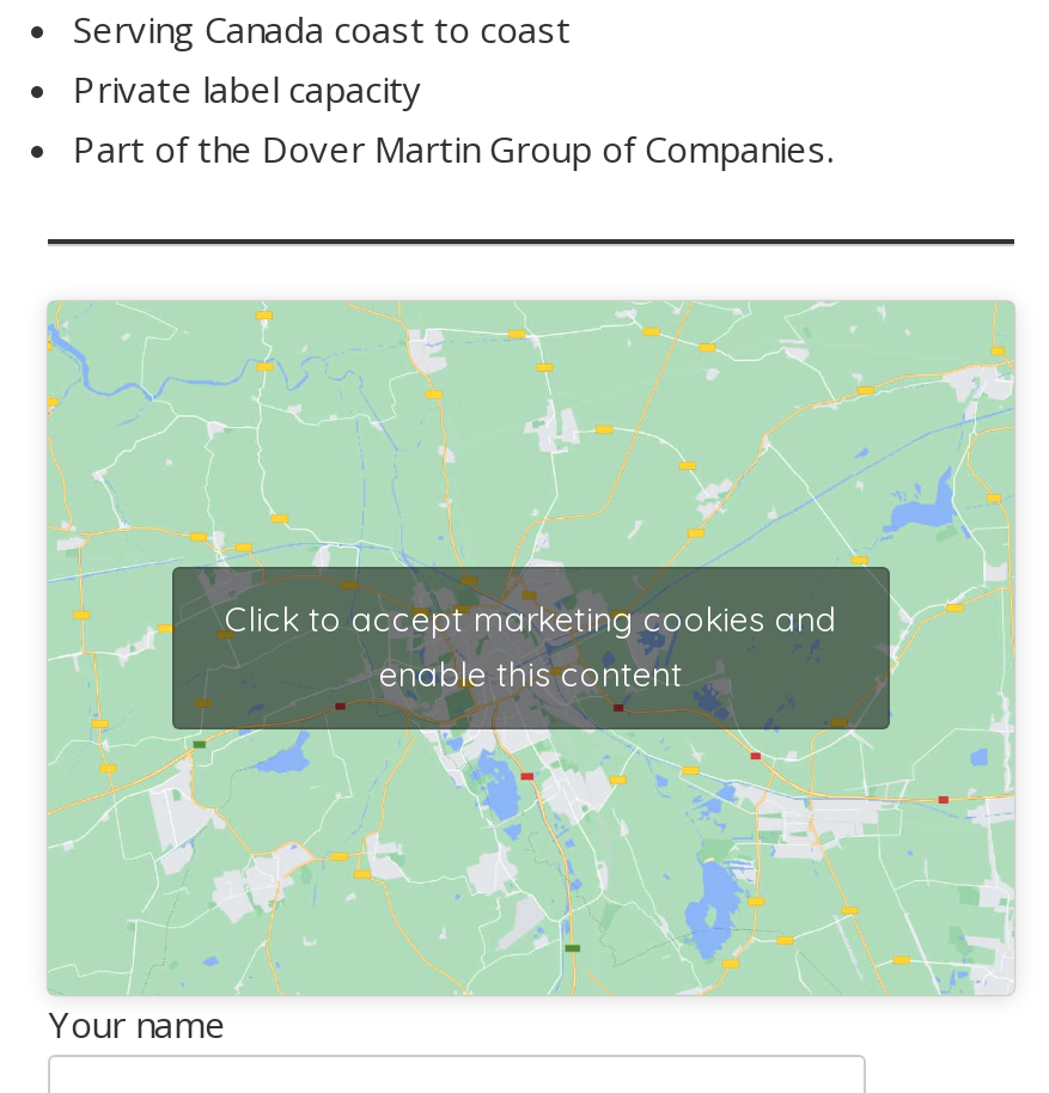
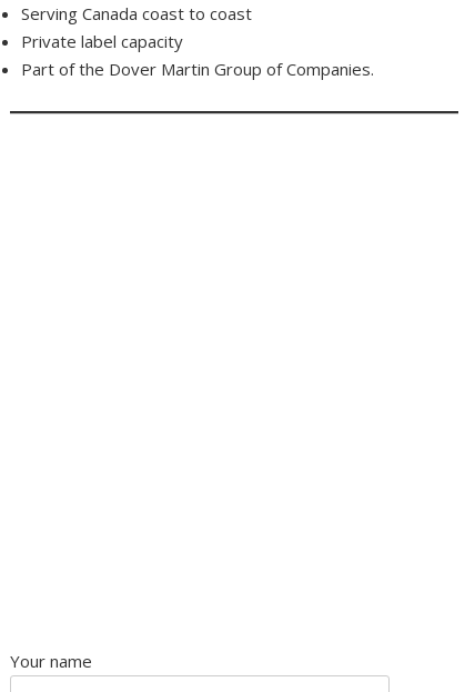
[43,297,1019,997] [image] | Click to accept marketing cookies and | enable this content -> none

